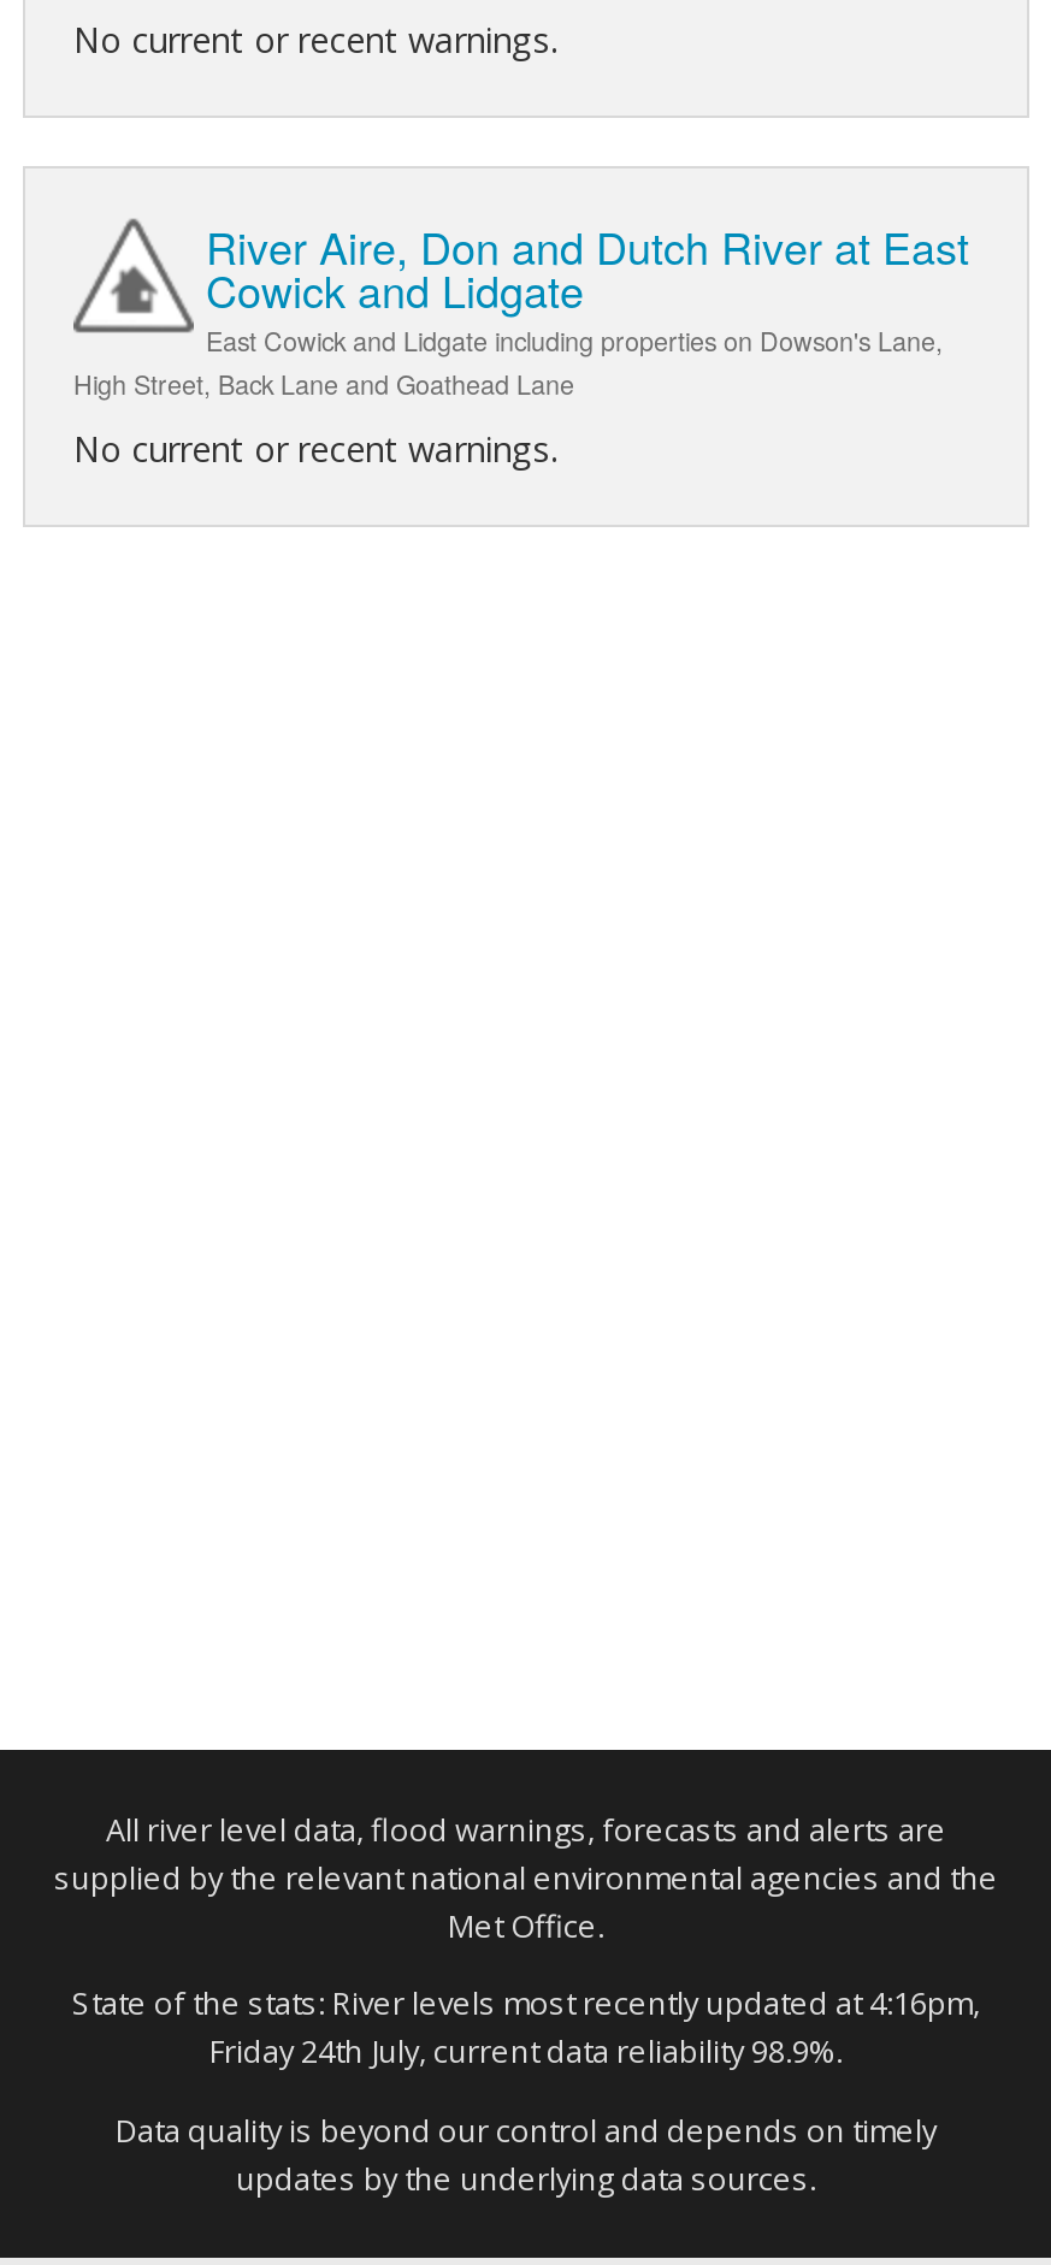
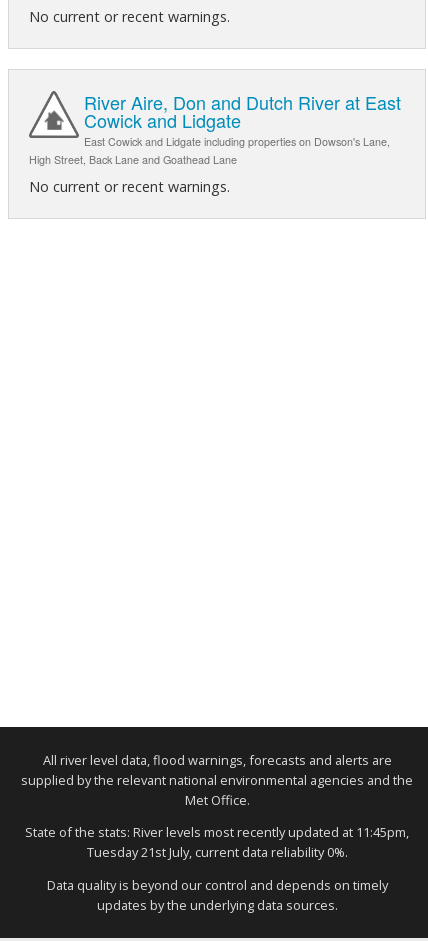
[72,1982,980,2025] State of the stats: River levels most recently updated at 4:16pm, -> [25,823,409,841] State of the stats: River levels most recently updated at 11:45pm,
[209,2030,843,2073] Friday 24th July, current data reliability 98.9%. -> [86,843,347,861] Tuesday 21st July, current data reliability 0%.

